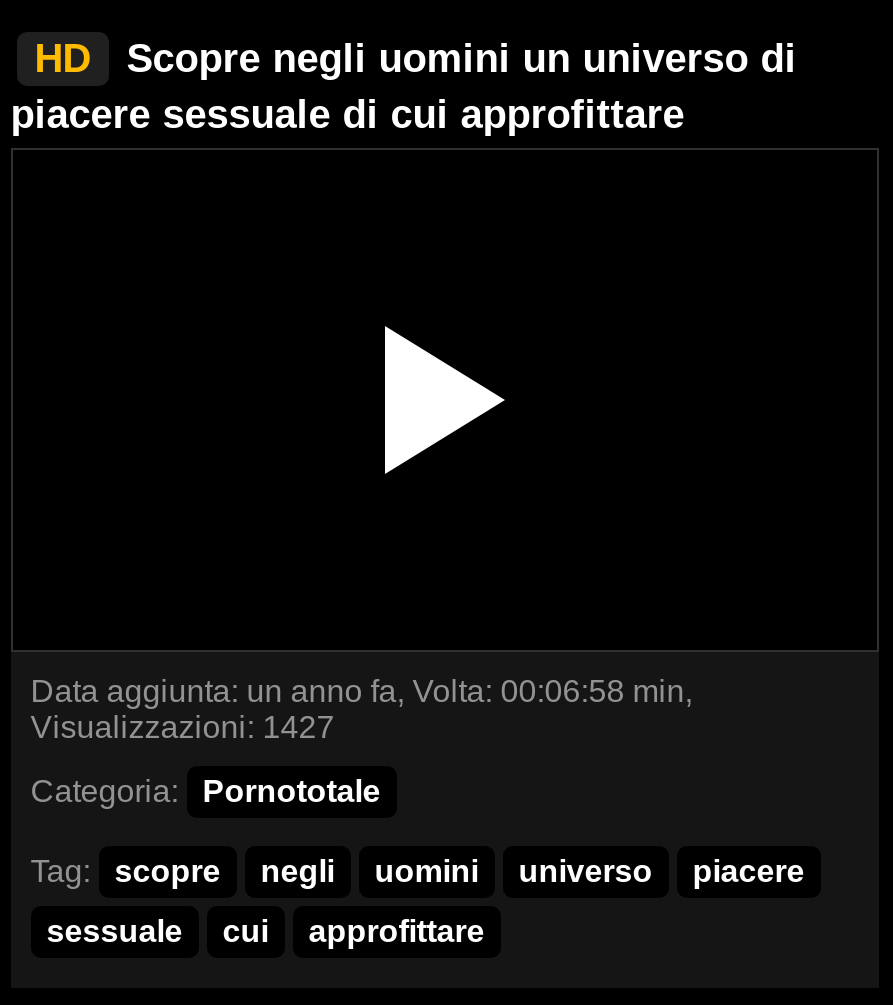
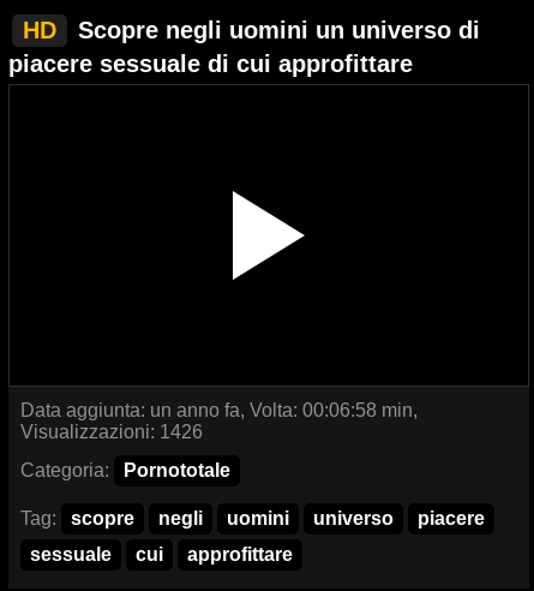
[30,710,334,744] Visualizzazioni: 1427 -> [20,422,202,442] Visualizzazioni: 1426

